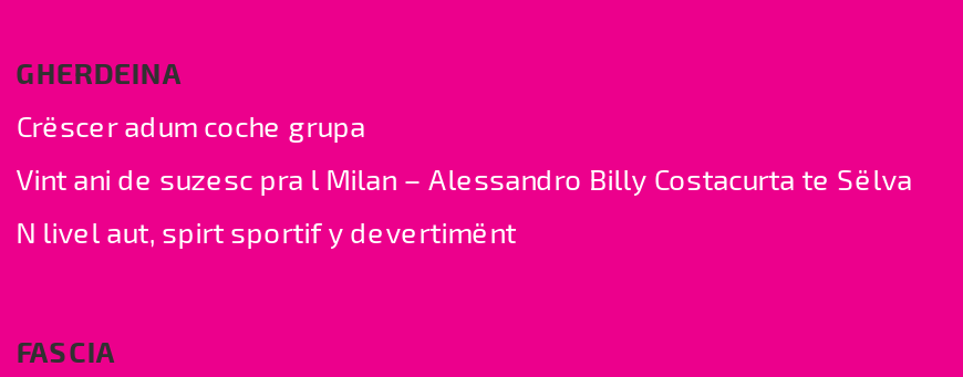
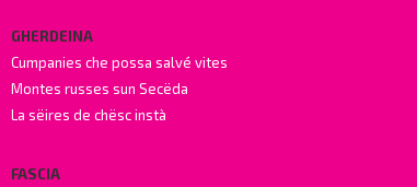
[16,107,366,143] Crëscer adum coche grupa -> [11,54,228,71] Cumpanies che possa salvé vites
[16,161,913,196] Vint ani de suzesc pra l Milan – Alessandro Billy Costacurta te Sëlva -> [11,80,188,97] Montes russes sun Secëda
[16,214,516,249] N livel aut, spirt sportif y devertimënt -> [11,106,167,124] La sëires de chësc instà

